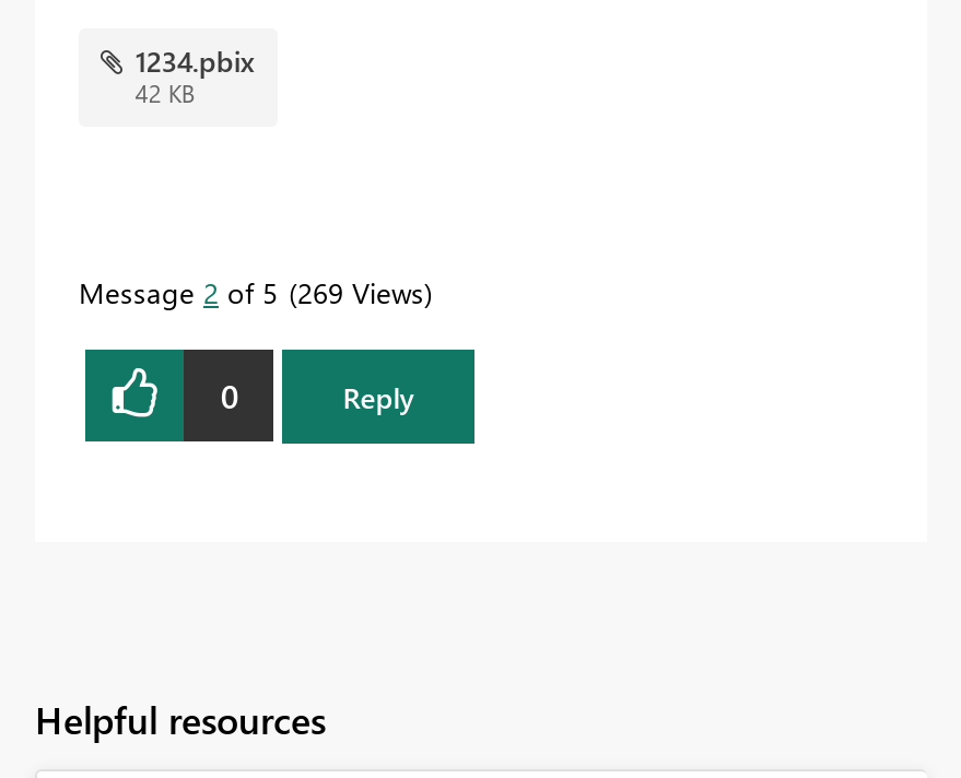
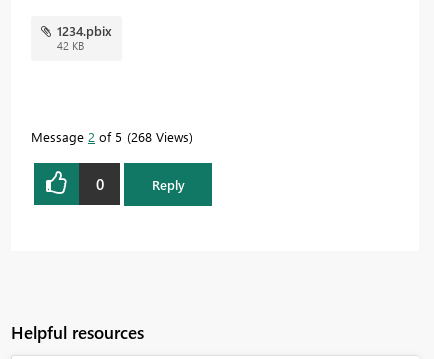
[79,274,424,311] Message 2 of 5 269 Views -> [31,128,189,145] Message 2 of 5 268 Views

